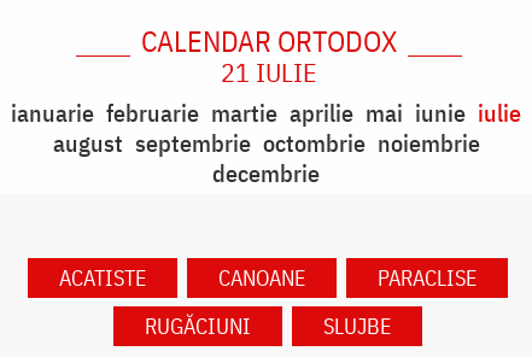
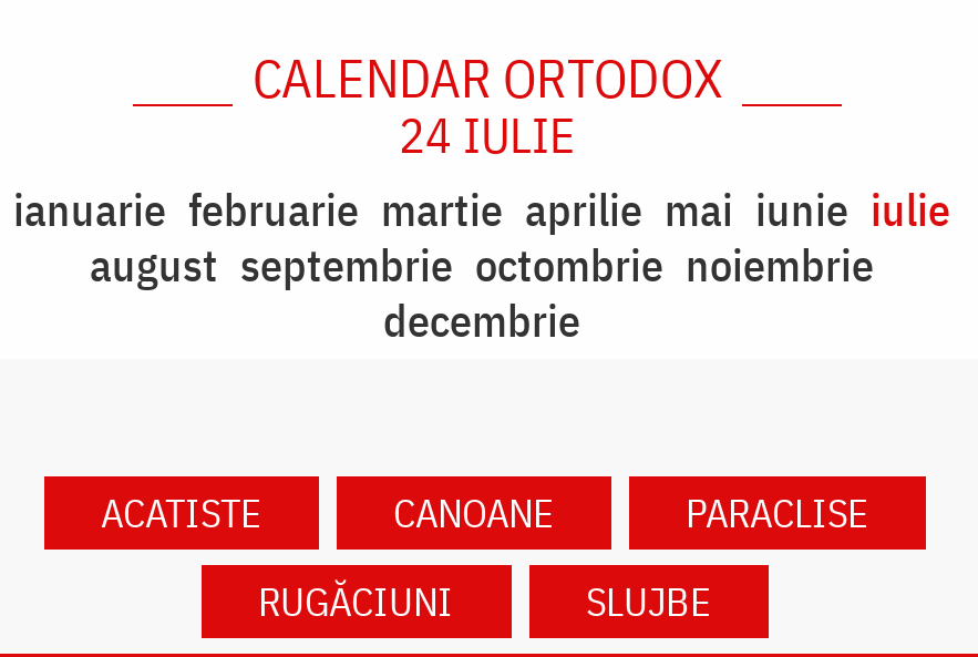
[221,54,317,89] 21 IULIE -> [399,102,576,166] 24 IULIE

